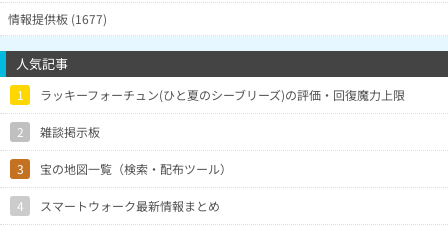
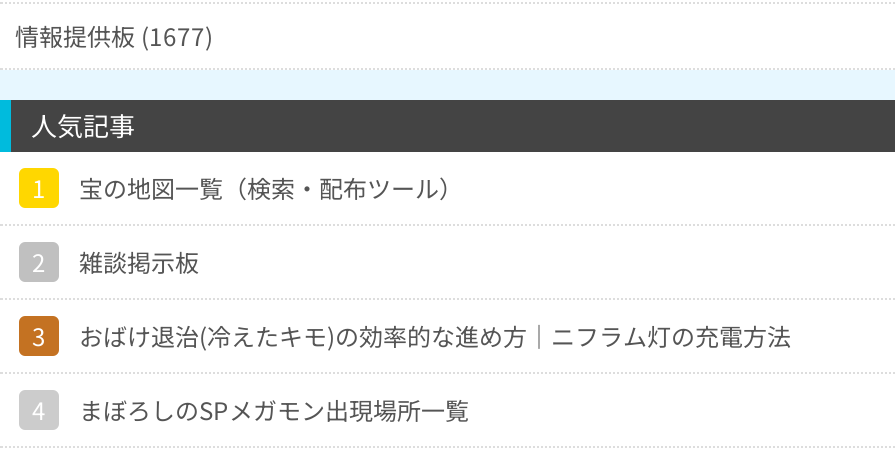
[40,86,405,103] ラッキーフォーチュン(ひと夏のシーブリーズ)の評価・回復魔力上限 -> none
moved [40,160,232,177] -> [79,170,463,204]: 宝の地図一覧（検索・配布ツール）
none -> [79,318,791,352] おばけ退治(冷えたキモ)の効率的な進め方｜ニフラム灯の充電方法
[40,197,220,214] スマートウォーク最新情報まとめ -> [79,392,469,426] まぼろしのSPメガモン出現場所一覧

